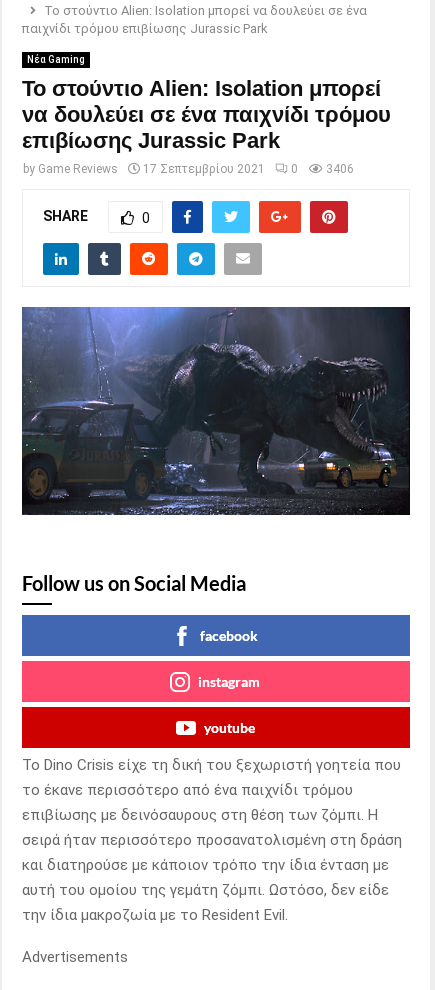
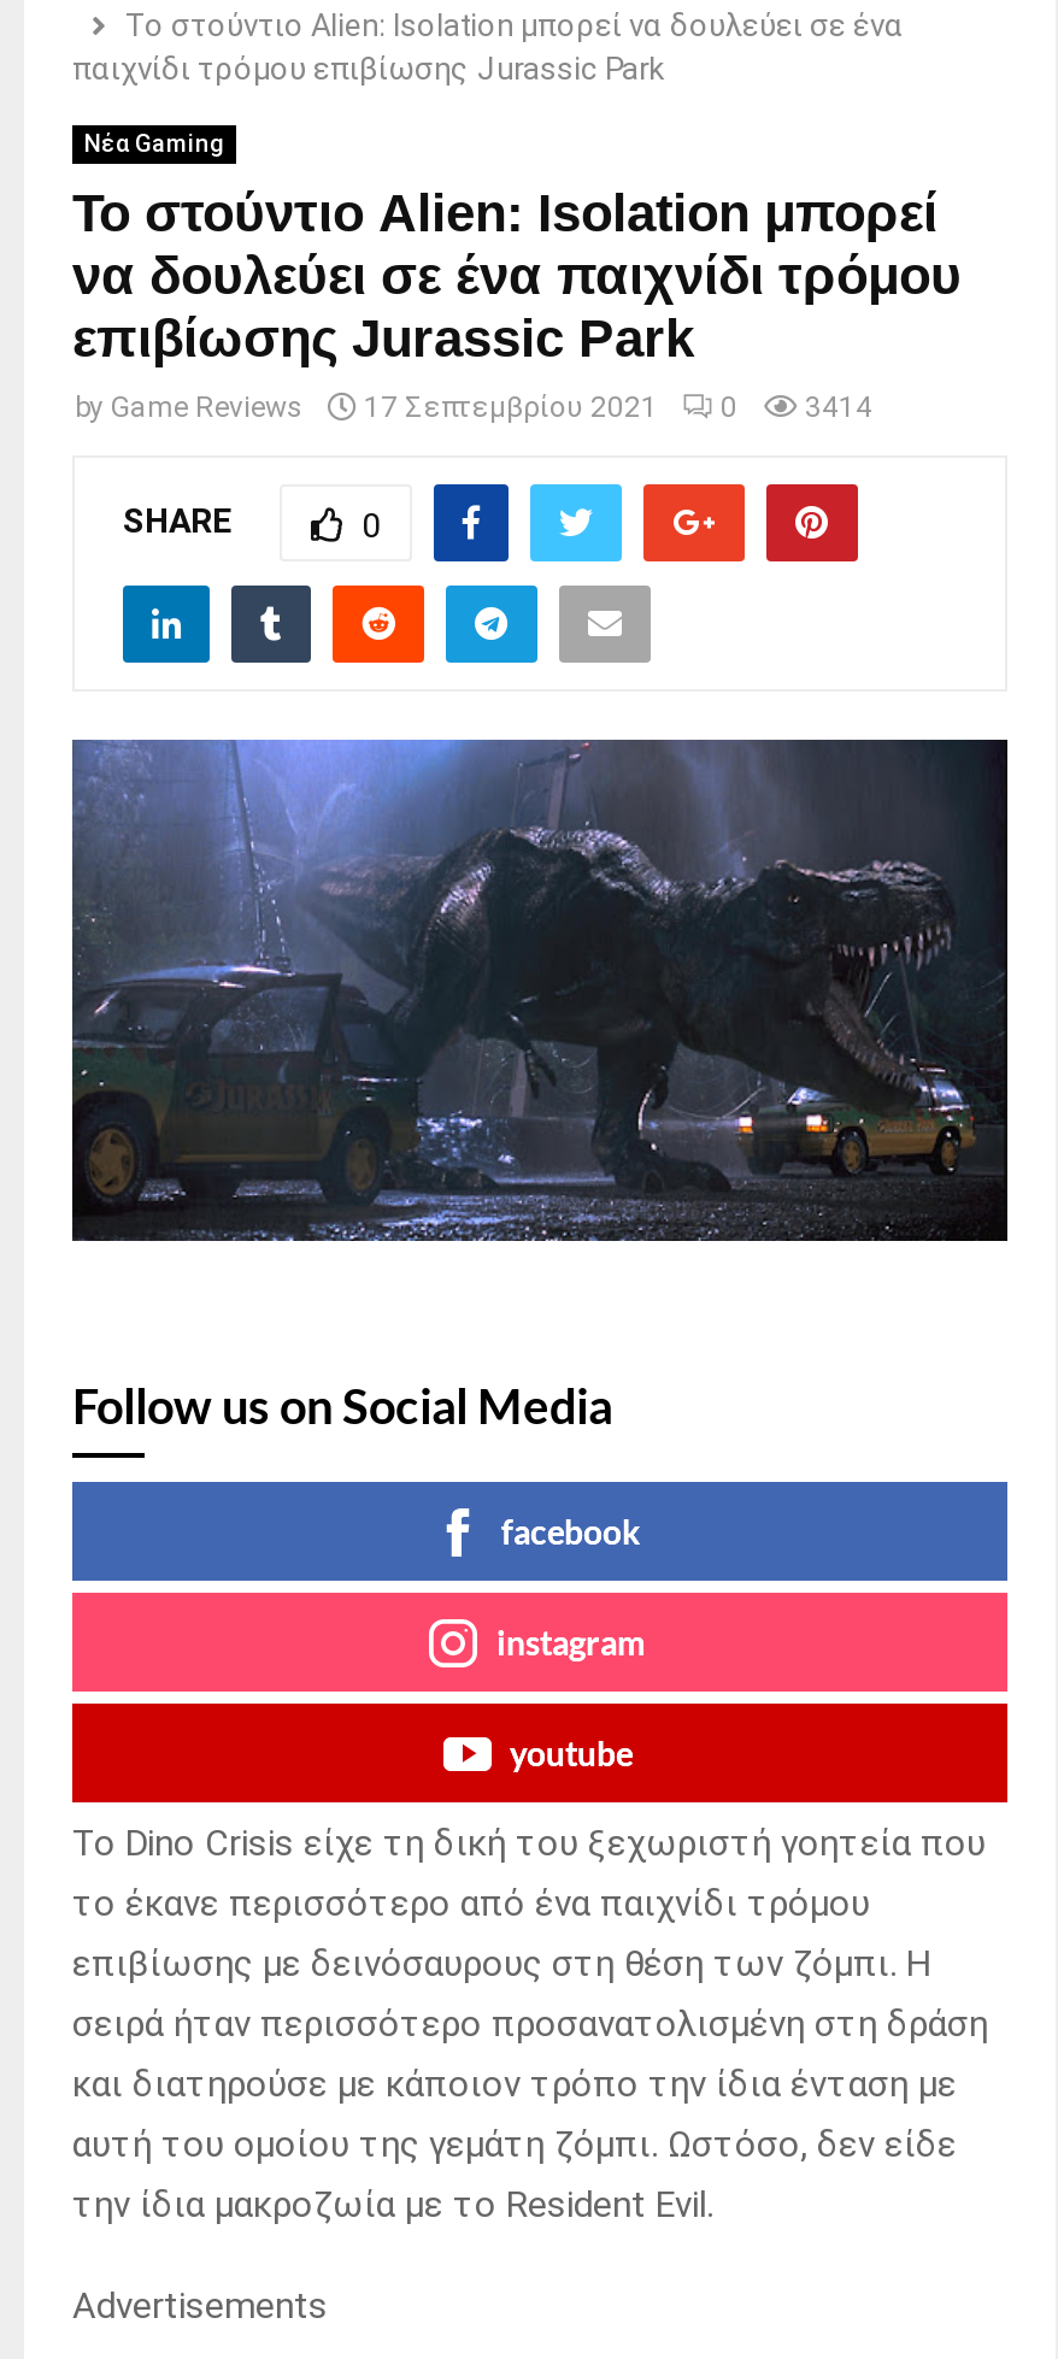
[23,162,354,176] by Game Reviews 17 Σεπτεμβρίου 2021 0 3406 -> [75,390,872,424] by Game Reviews 17 Σεπτεμβρίου 2021 0 3414

